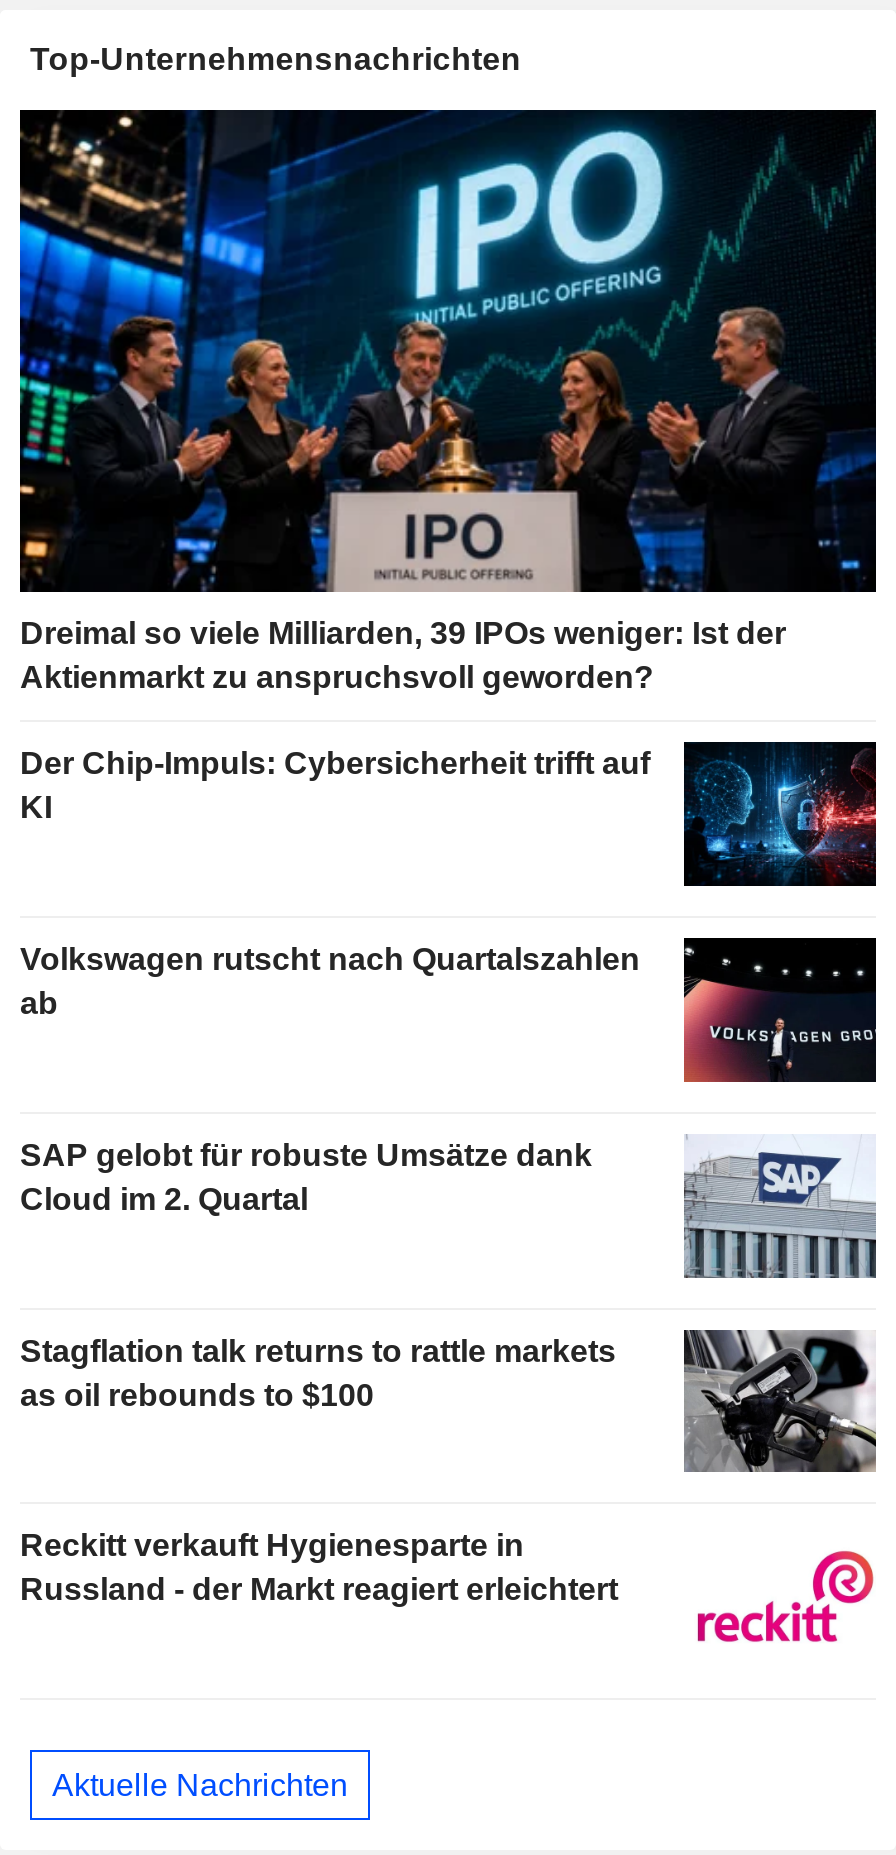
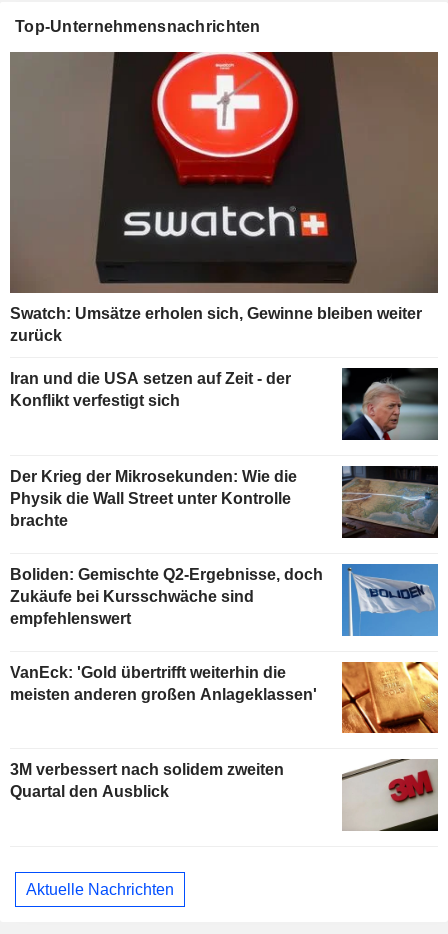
[18,108,878,694] [image] | Dreimal so viele Milliarden, 39 IPOs weniger: Ist der | Aktienmarkt zu anspruchsvoll geworden? -> [9,51,439,344] [image] | Swatch: Umsätze erholen sich, Gewinne bleiben weiter | zurück
[20,746,650,824] Der Chip-Impuls: Cybersicherheit trifft auf | KI -> [10,370,291,409] Iran und die USA setzen auf Zeit - der | Konflikt verfestigt sich
[684,744,878,888] [image] -> [342,368,439,441] [image]
[20,942,640,1020] Volkswagen rutscht nach Quartalszahlen | ab -> [10,468,297,529] Der Krieg der Mikrosekunden: Wie die | Physik die Wall Street unter Kontrolle | brachte
[682,936,874,1084] [image] -> [341,465,438,539] [image]
[20,1138,592,1216] SAP gelobt für robuste Umsätze dank | Cloud im 2. Quartal -> [10,566,323,627] Boliden: Gemischte Q2-Ergebnisse, doch | Zukäufe bei Kursschwäche sind | empfehlenswert
[684,1134,878,1280] [image] -> [341,563,439,637] [image]
[20,1328,878,1474] [image] | Stagflation talk returns to rattle markets | as oil rebounds to $100 -> [10,661,439,734] [image] | VanEck: 'Gold übertrifft weiterhin die | meisten anderen großen Anlageklassen'
[20,1529,618,1607] Reckitt verkauft Hygienesparte in | Russland - der Markt reagiert erleichtert -> [10,761,284,800] 3M verbessert nach solidem zweiten | Quartal den Ausblick
[684,1524,876,1668] [image] -> [341,758,439,832] [image]

